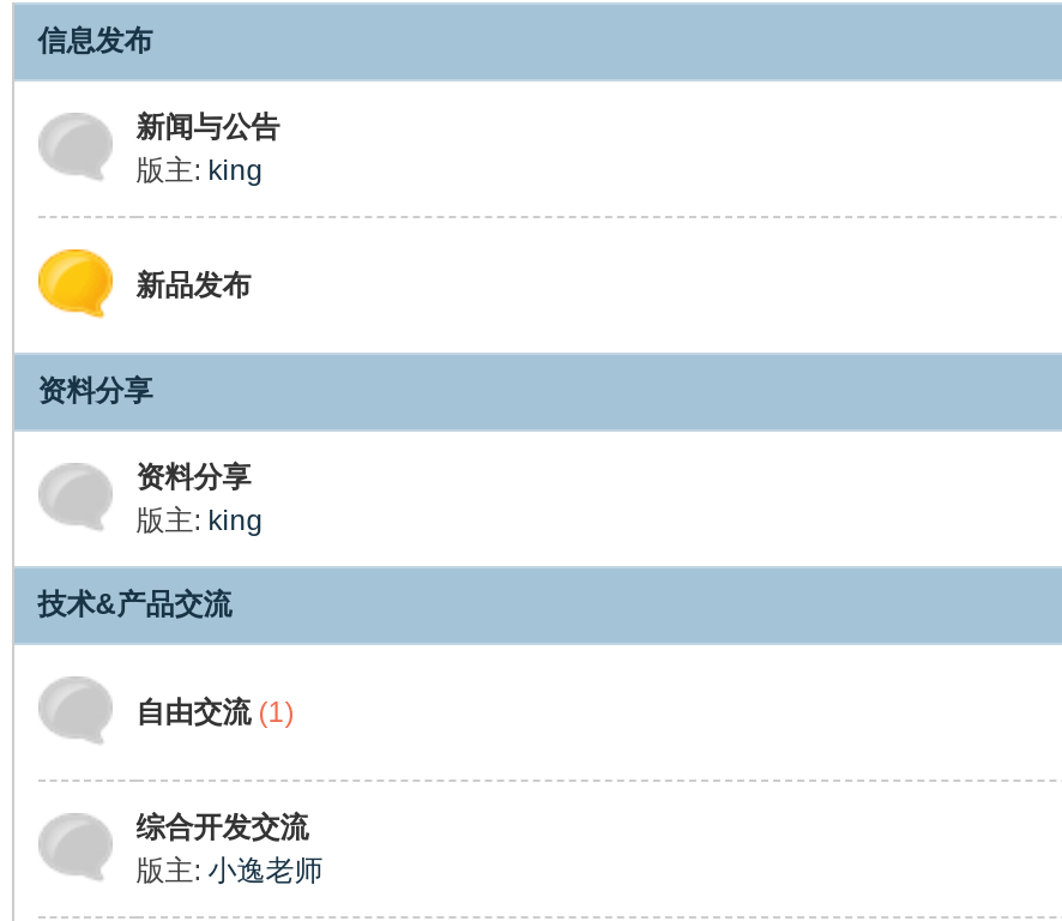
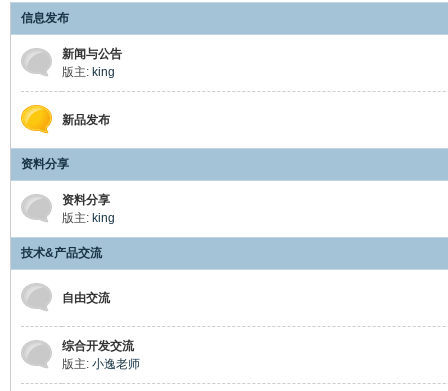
[136,696,294,729] 自由交流(1) -> [62,291,110,305] 自由交流

